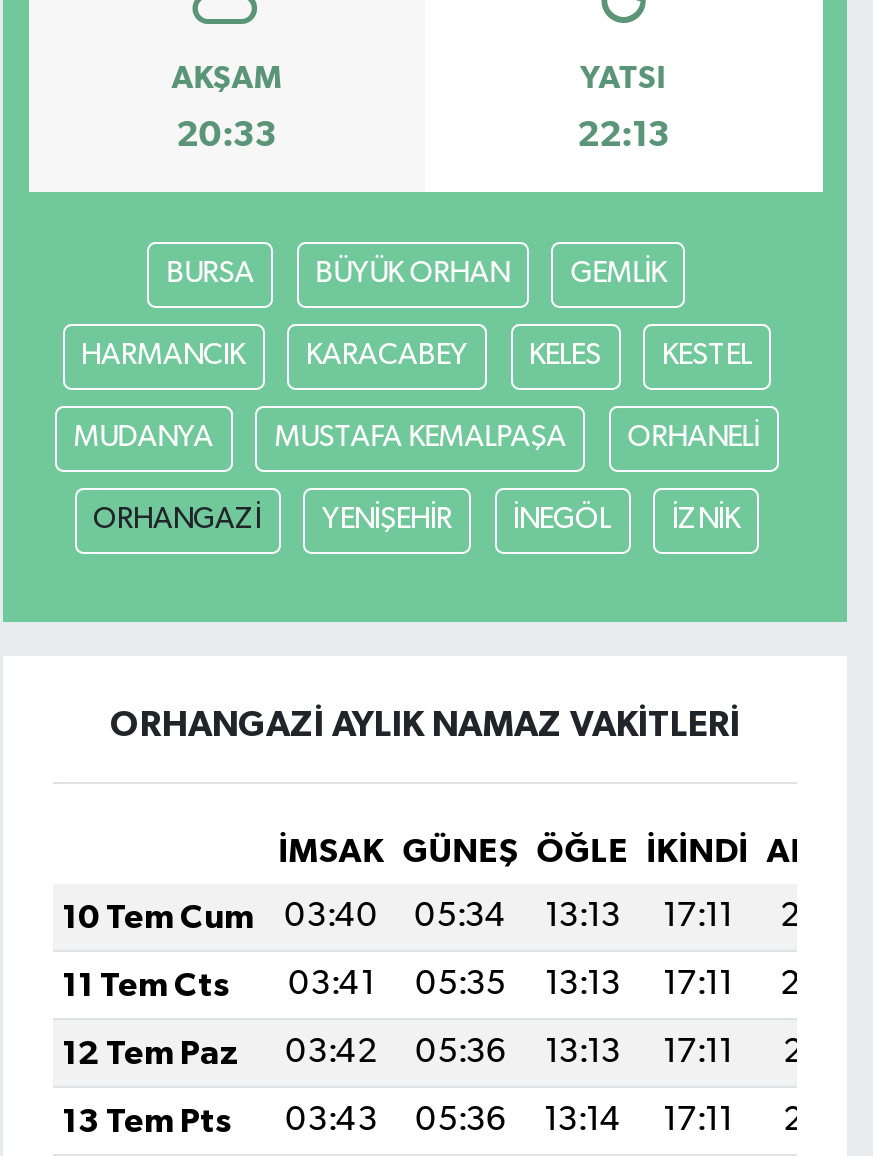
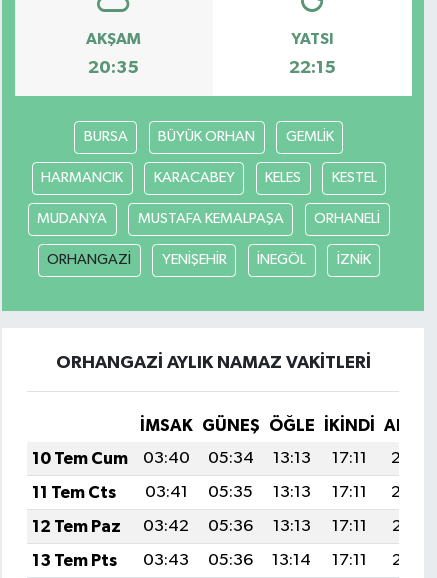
[177,117,277,153] 20:33 -> [88,59,139,77] 20:35
[577,117,669,153] 22:13 -> [289,59,336,77] 22:15

